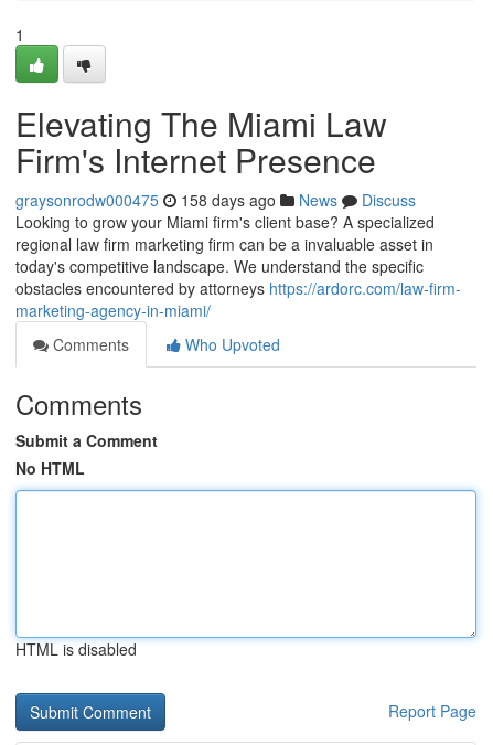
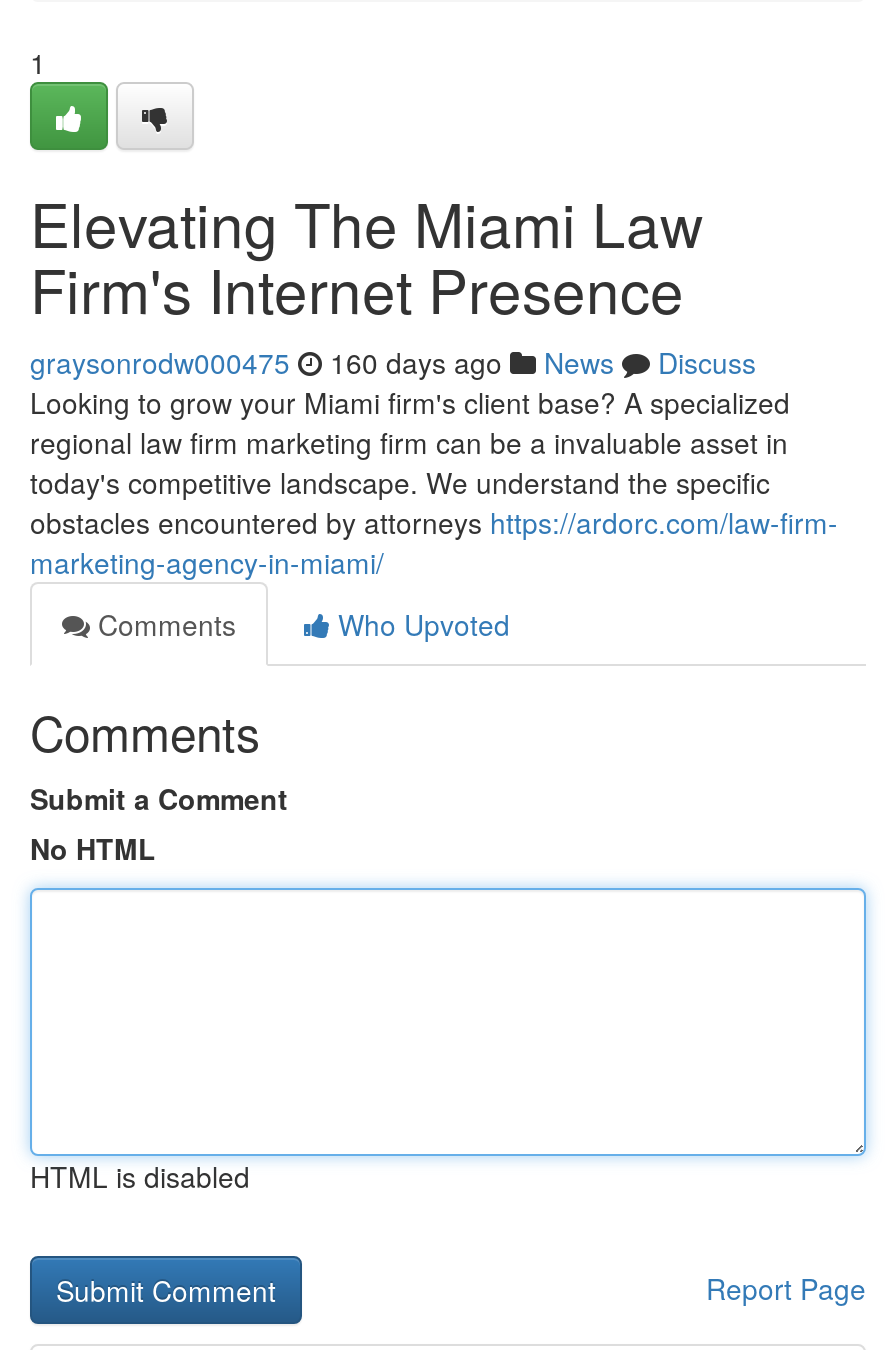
[15,189,416,211] graysonrodw000475 158 days ago News Discuss -> [30,342,756,382] graysonrodw000475 160 days ago News Discuss

